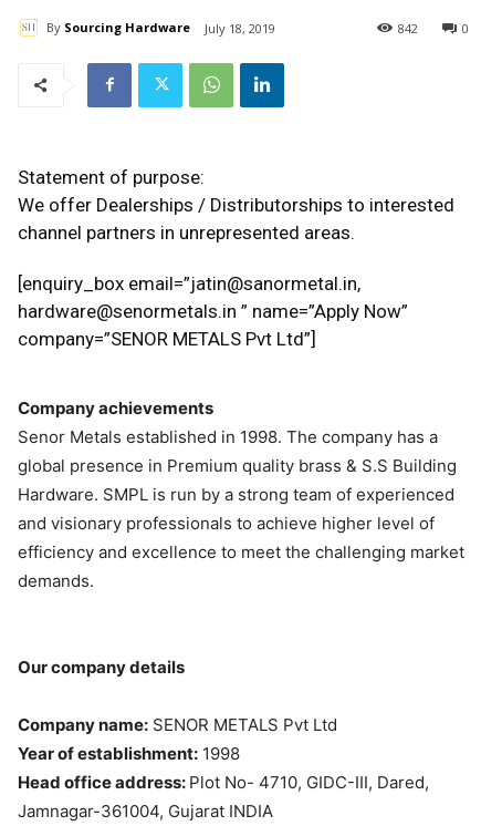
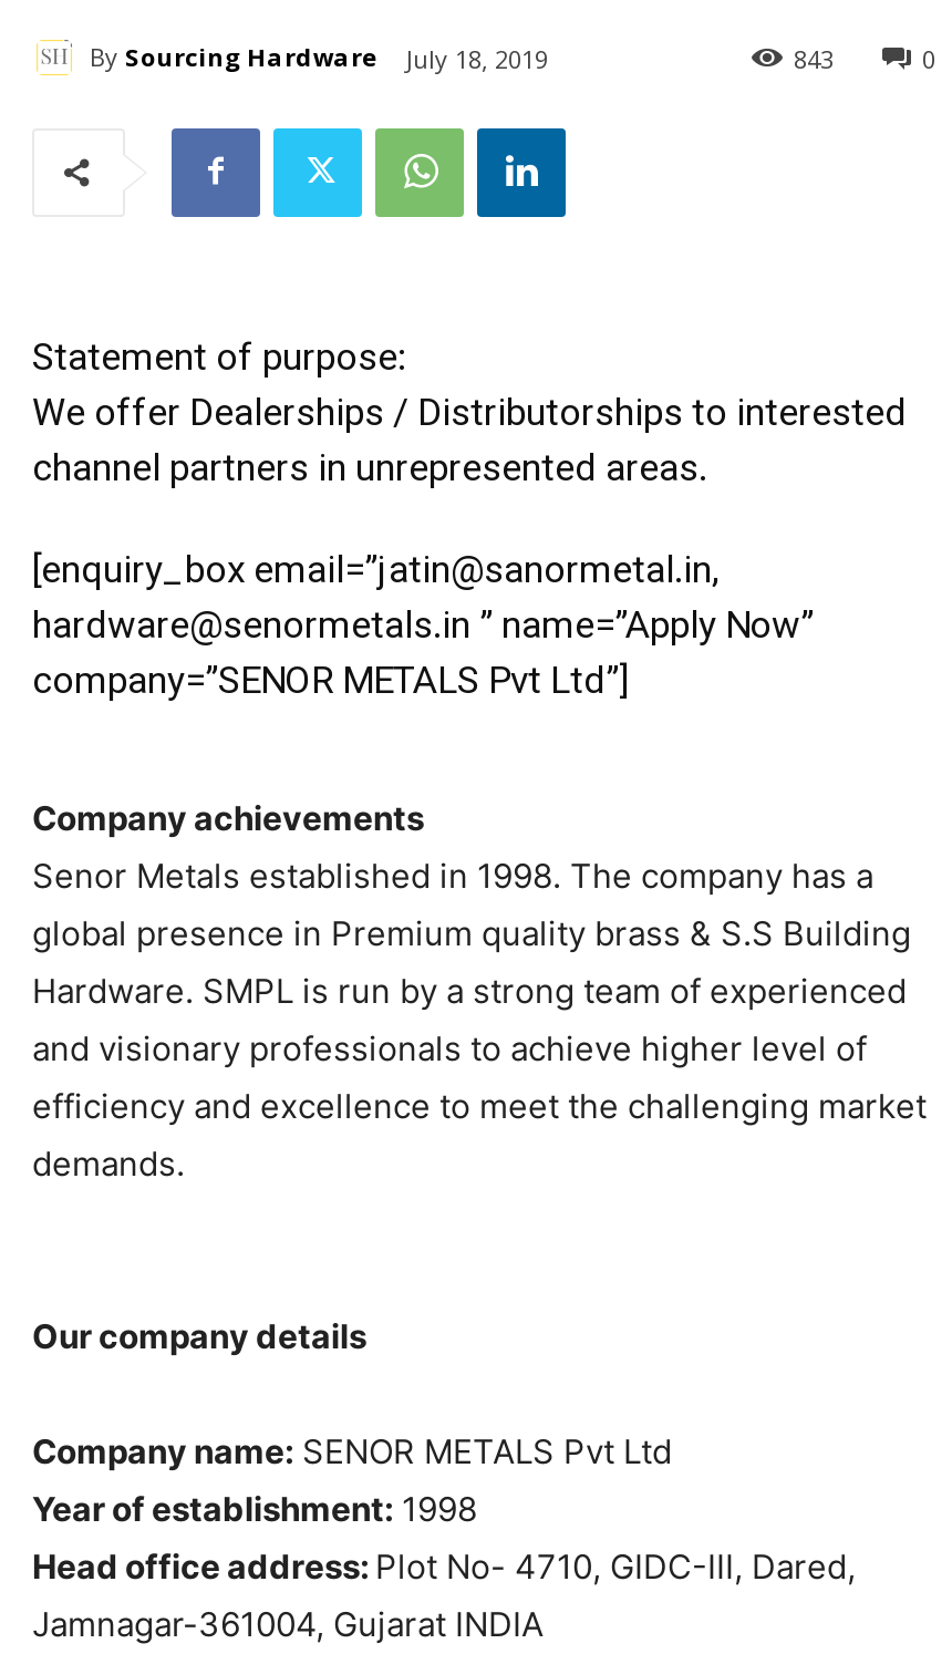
[398,19,418,36] 842 -> [794,41,834,74] 843

